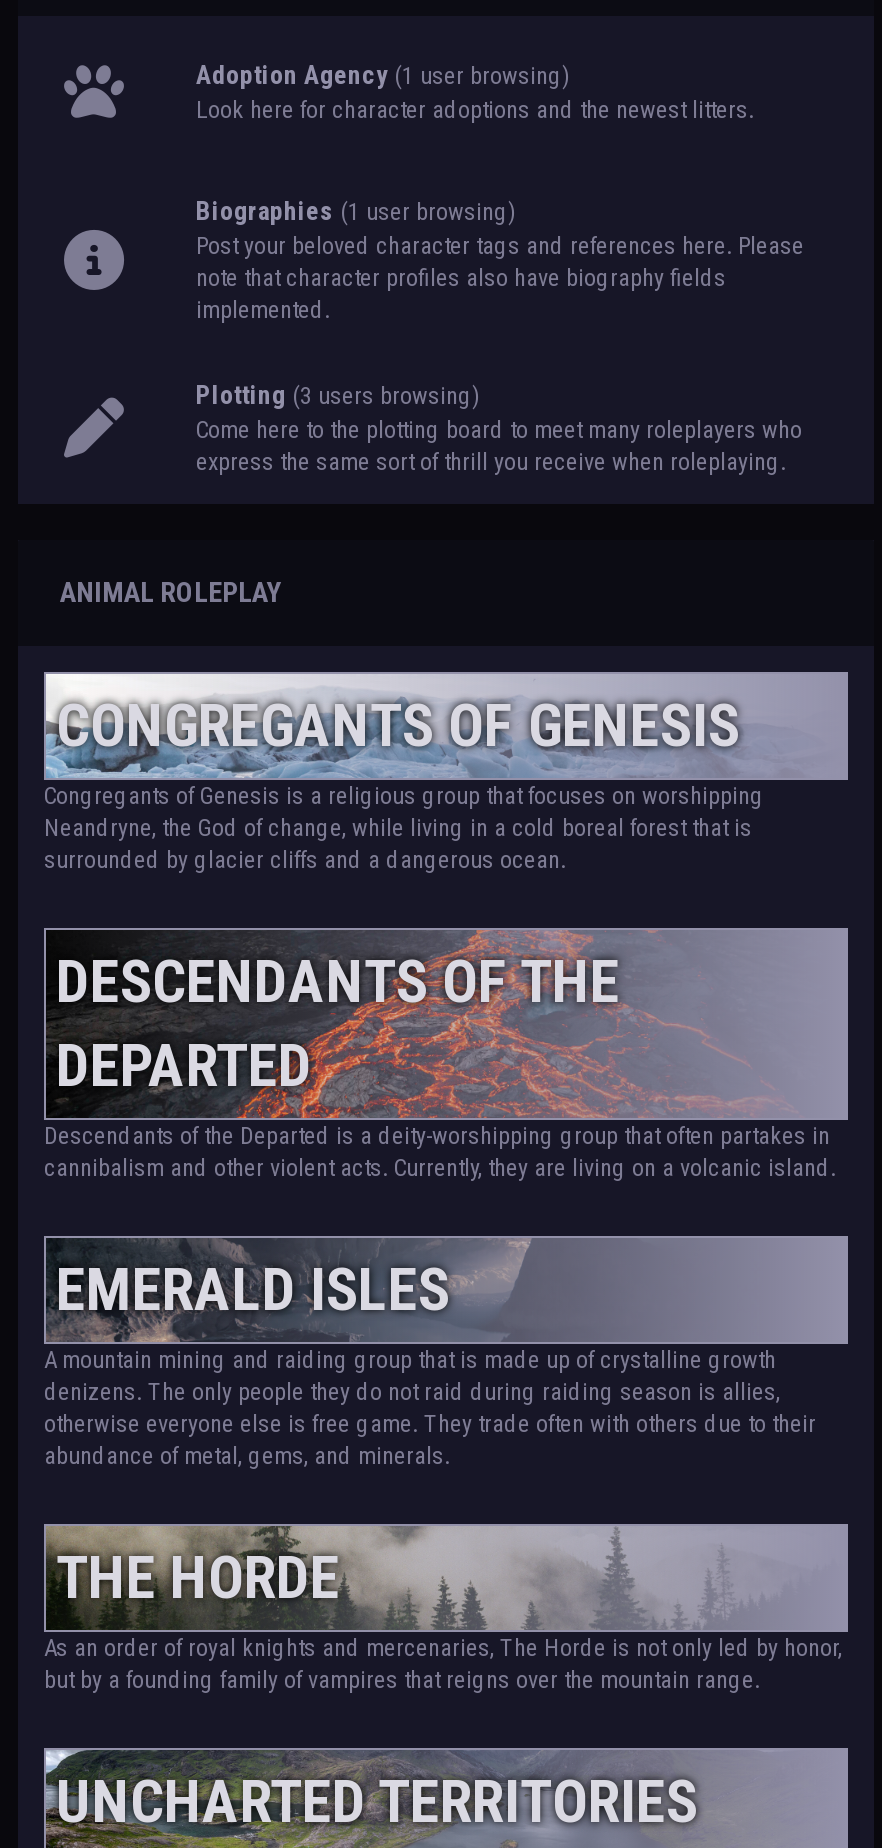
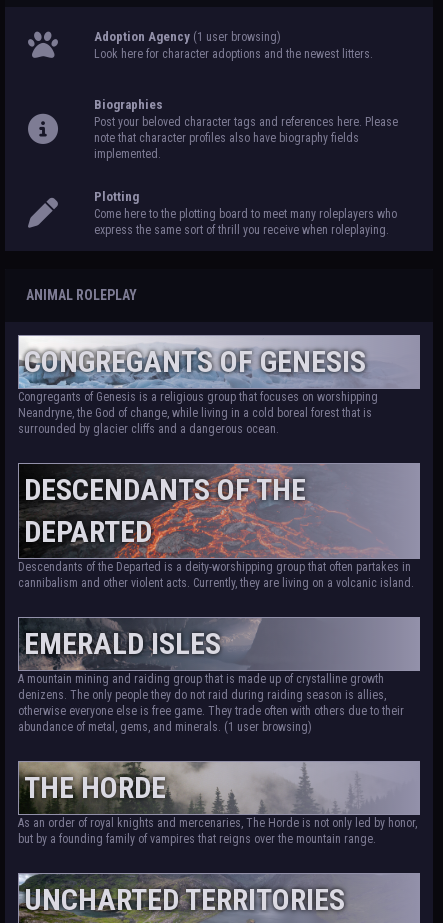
[196,196,516,226] Biographies (1 user browsing) -> [94,97,163,112] Biographies
[196,380,480,410] Plotting (3 users browsing) -> [94,189,139,204] Plotting
[44,1442,450,1470] abundance of metal, gems, and minerals. -> [18,720,312,734] abundance of metal, gems, and minerals. (1 user browsing)

